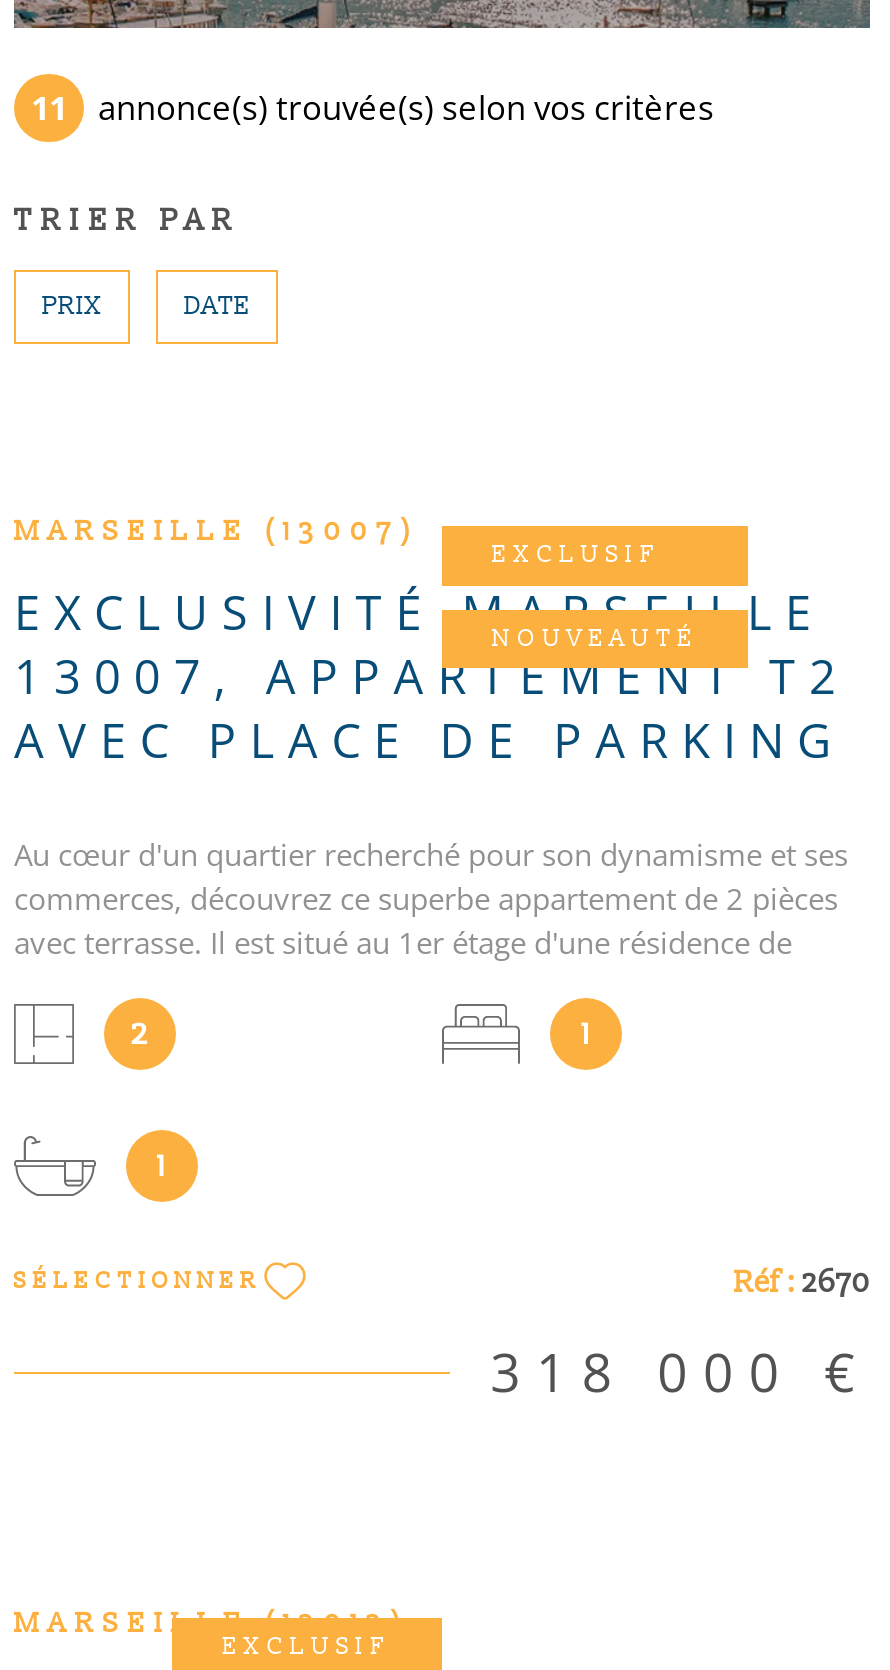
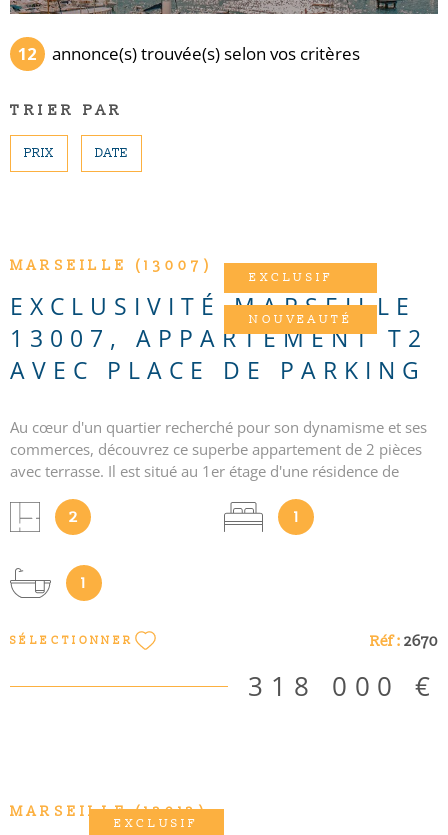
[31,83,67,129] 11 -> [18,41,36,64] 12

